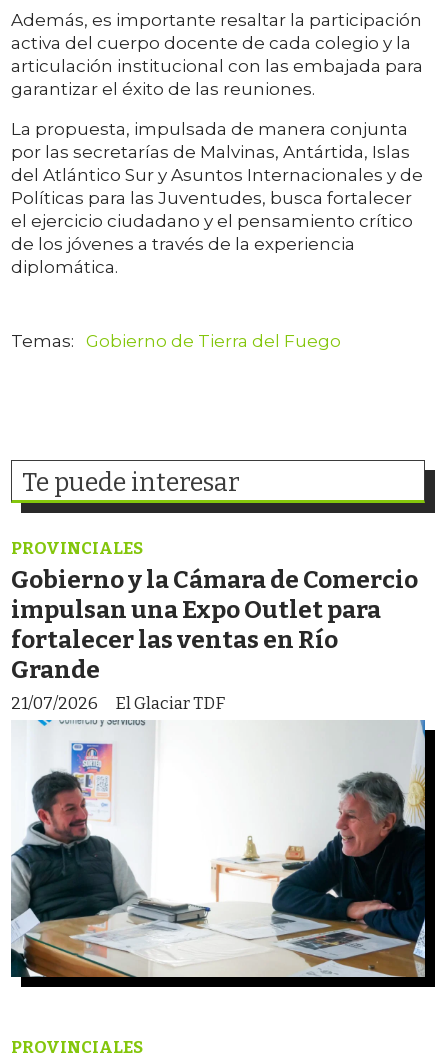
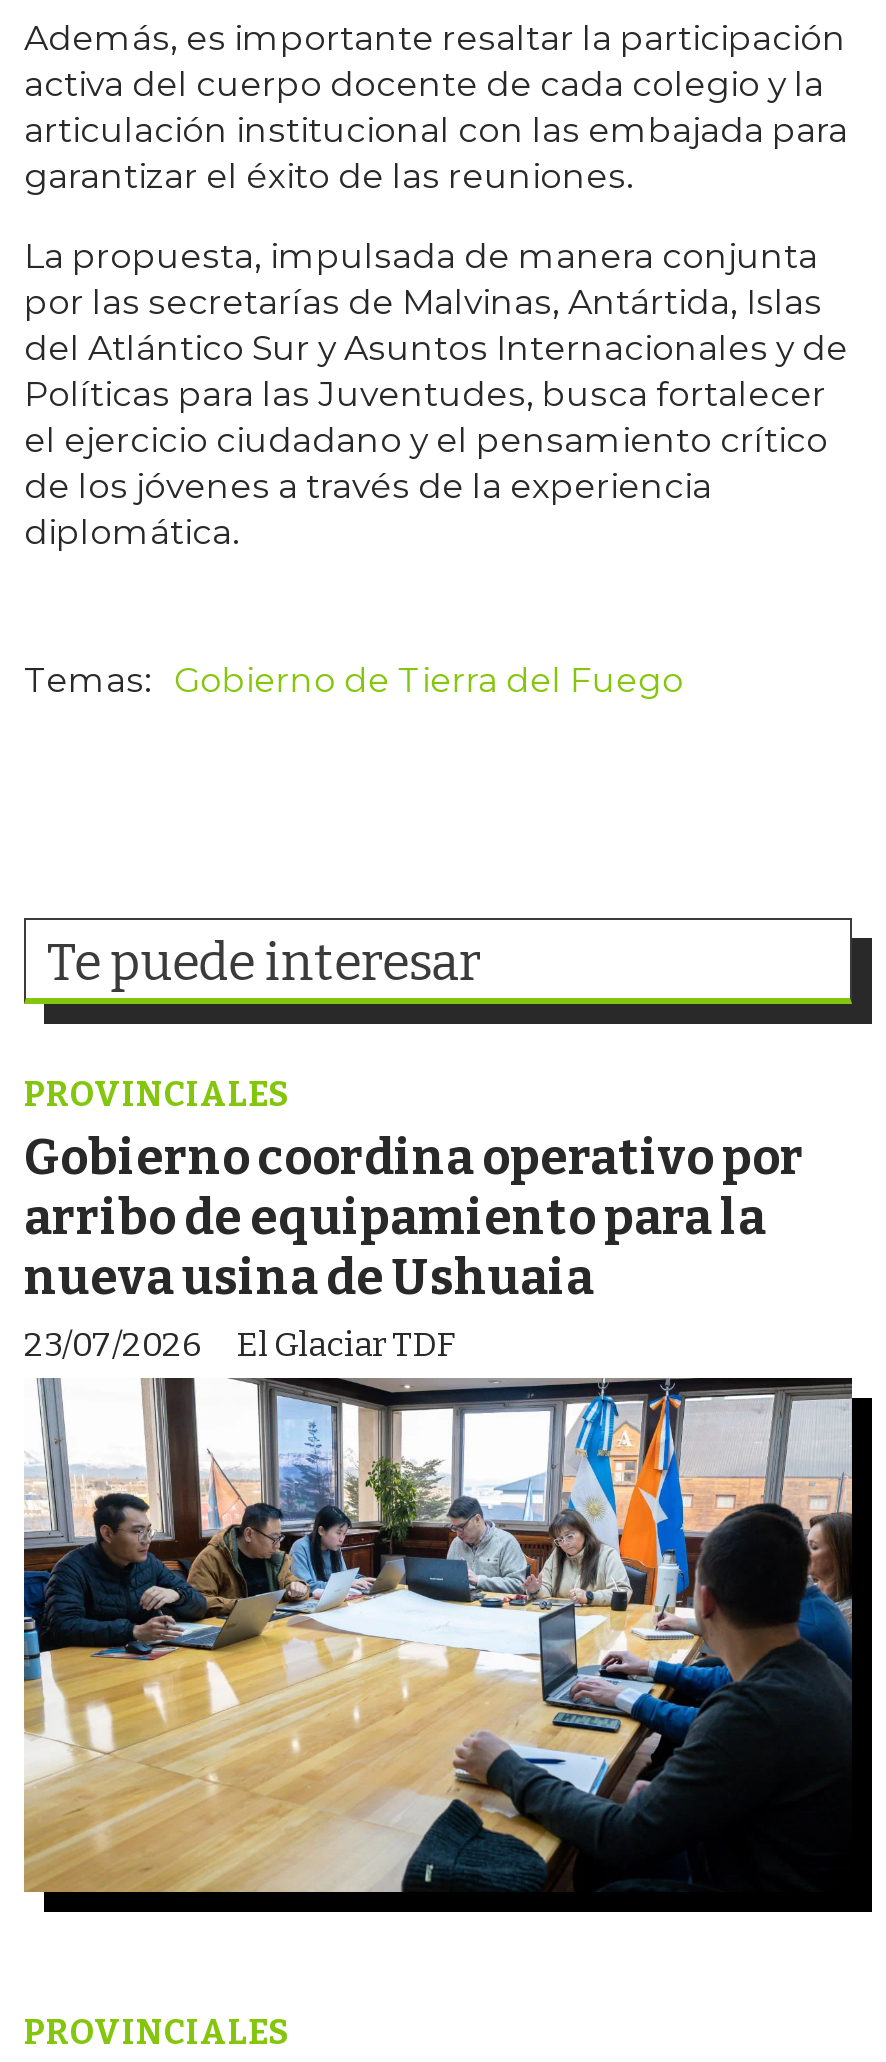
[11,565,418,684] Gobierno y la Cámara de Comercio | impulsan una Expo Outlet para | fortalecer las ventas en Río | Grande -> [24,1127,804,1305] Gobierno coordina operativo por | arribo de equipamiento para la | nueva usina de Ushuaia
[11,693,225,714] 21/07/2026 El Glaciar TDF -> [24,1324,456,1366] 23/07/2026 El Glaciar TDF
[10,719,426,978] [image] -> [22,1376,854,1894] [image]

